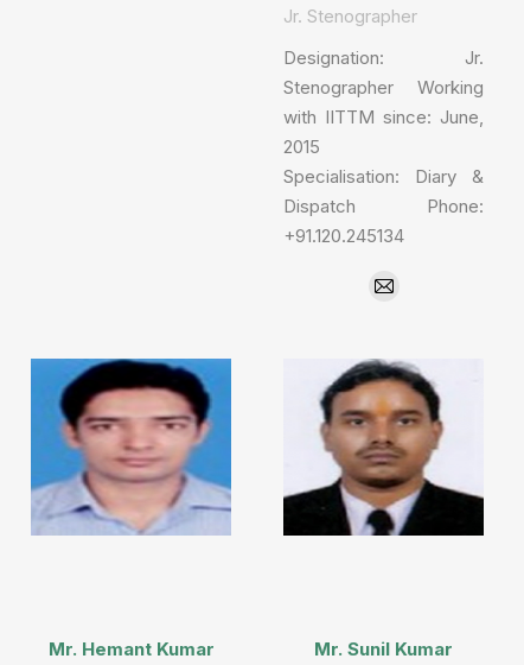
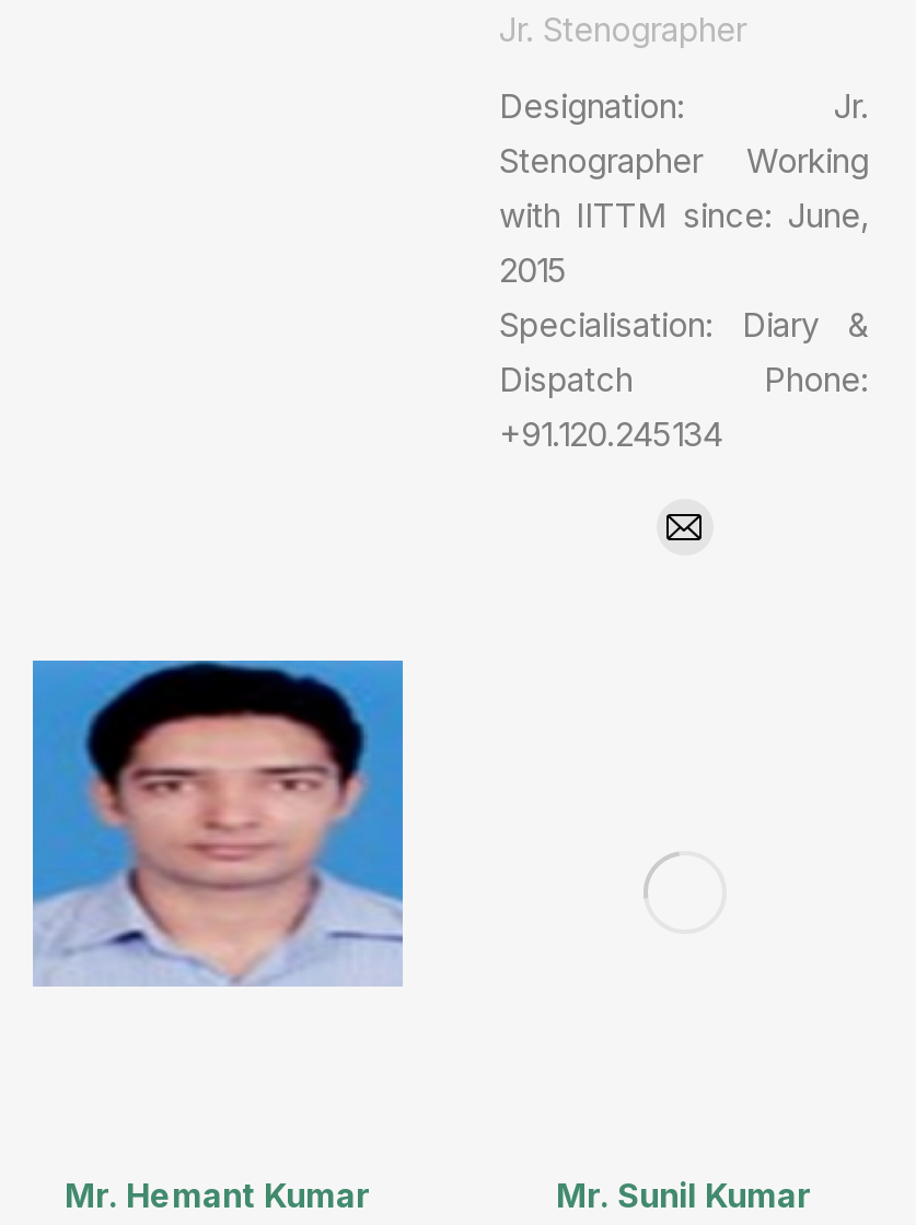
[282,359,485,537] [image] -> none

